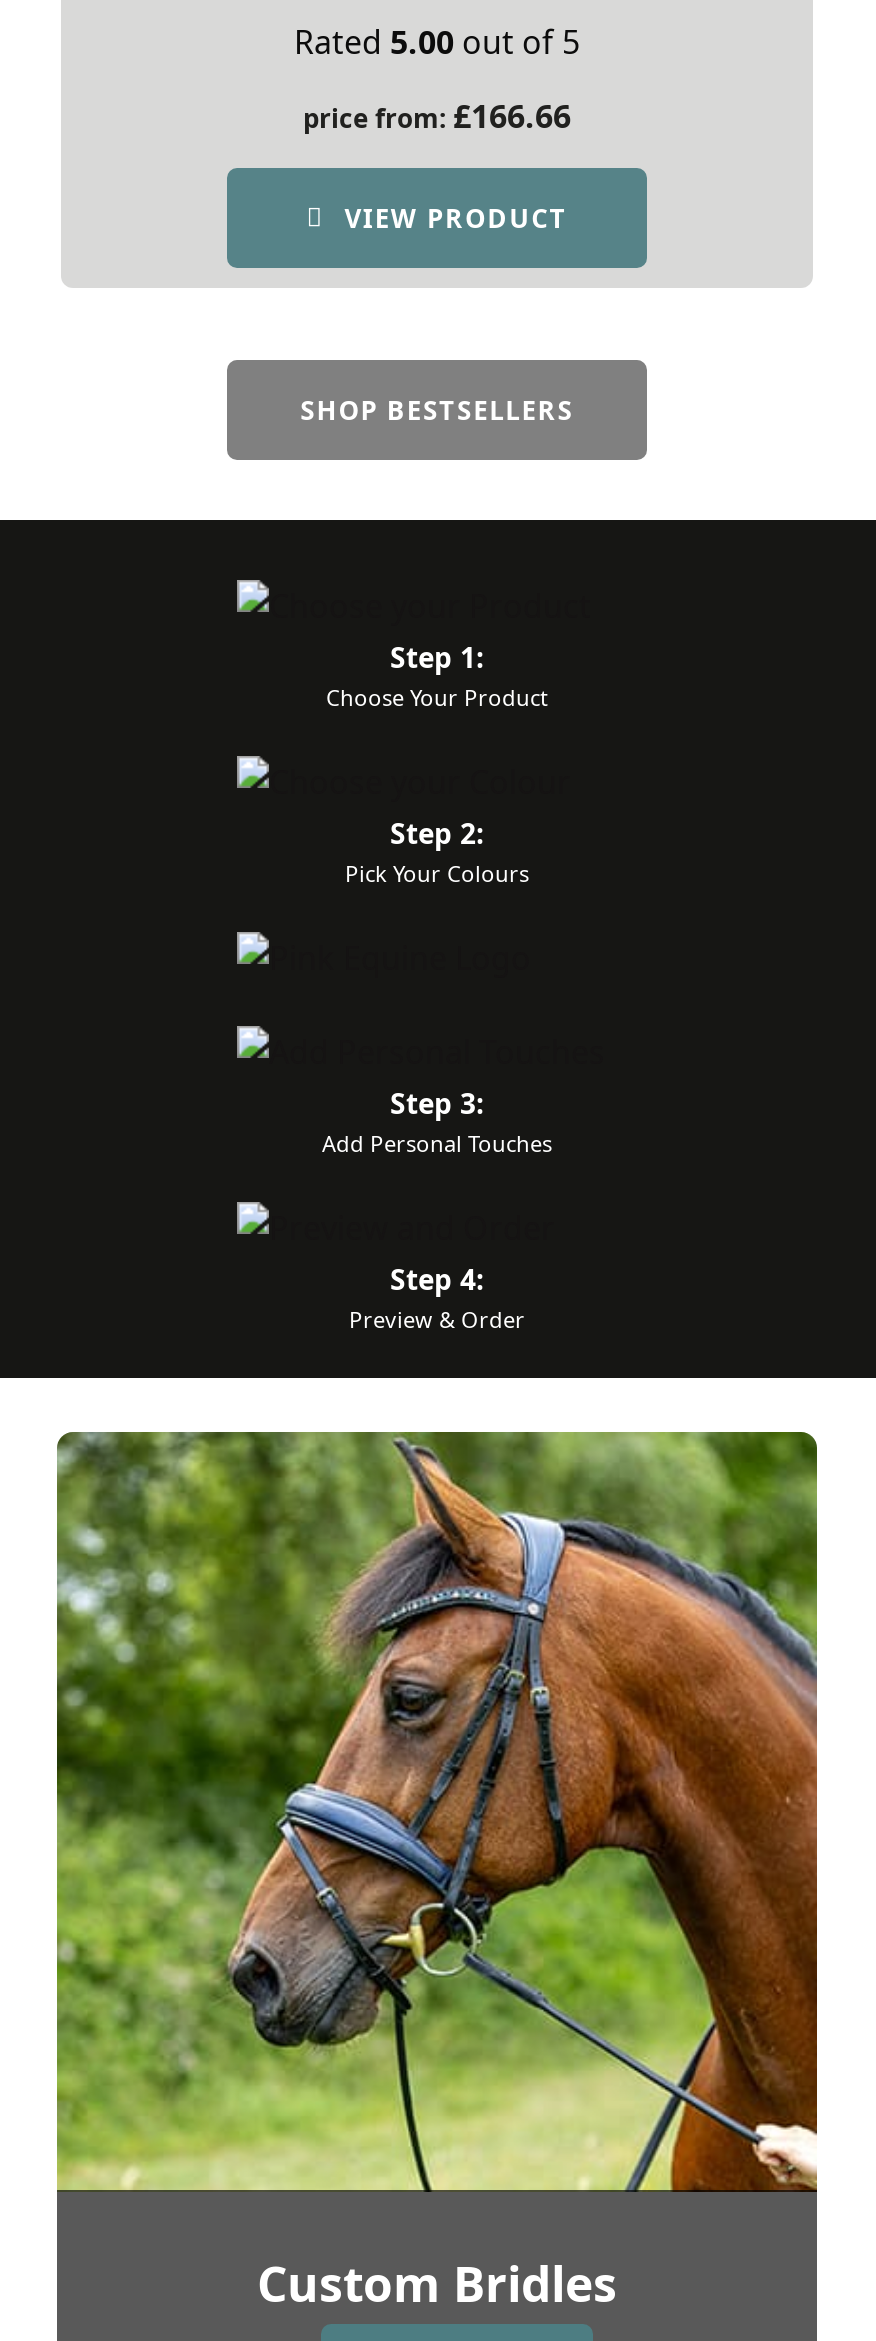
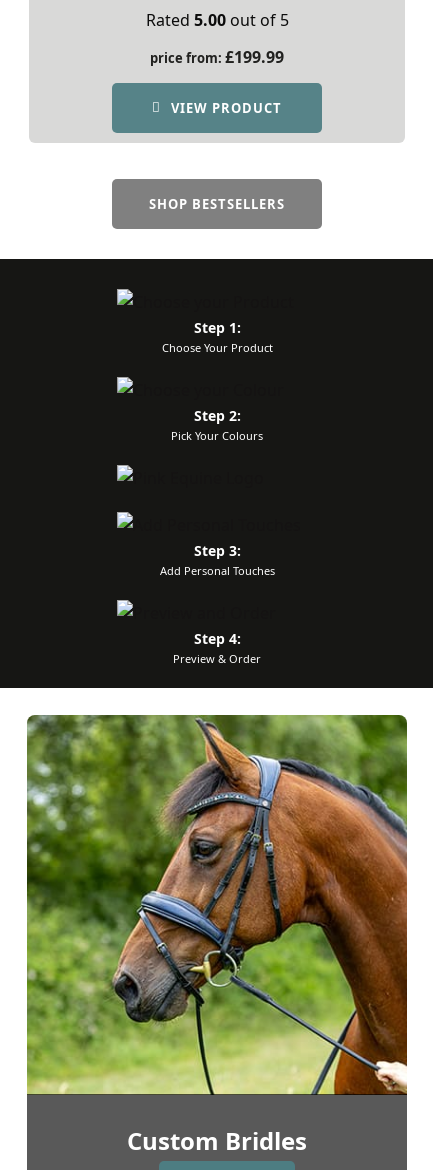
[303,94,571,138] price from: £166.66 -> [150,46,284,68] price from: £199.99

